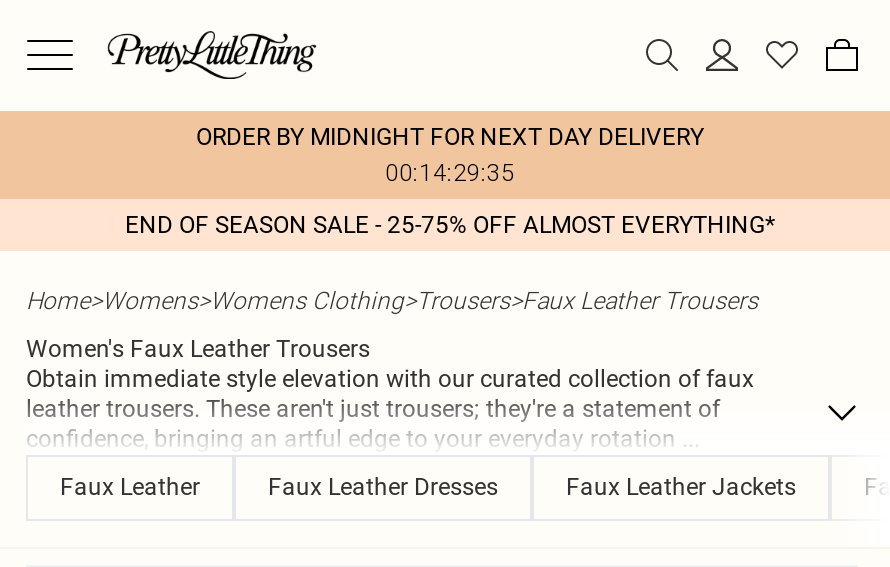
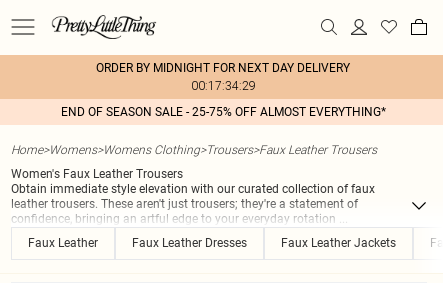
[385,157,515,187] 00:14:29:35 -> [190,78,255,93] 00:17:34:29

